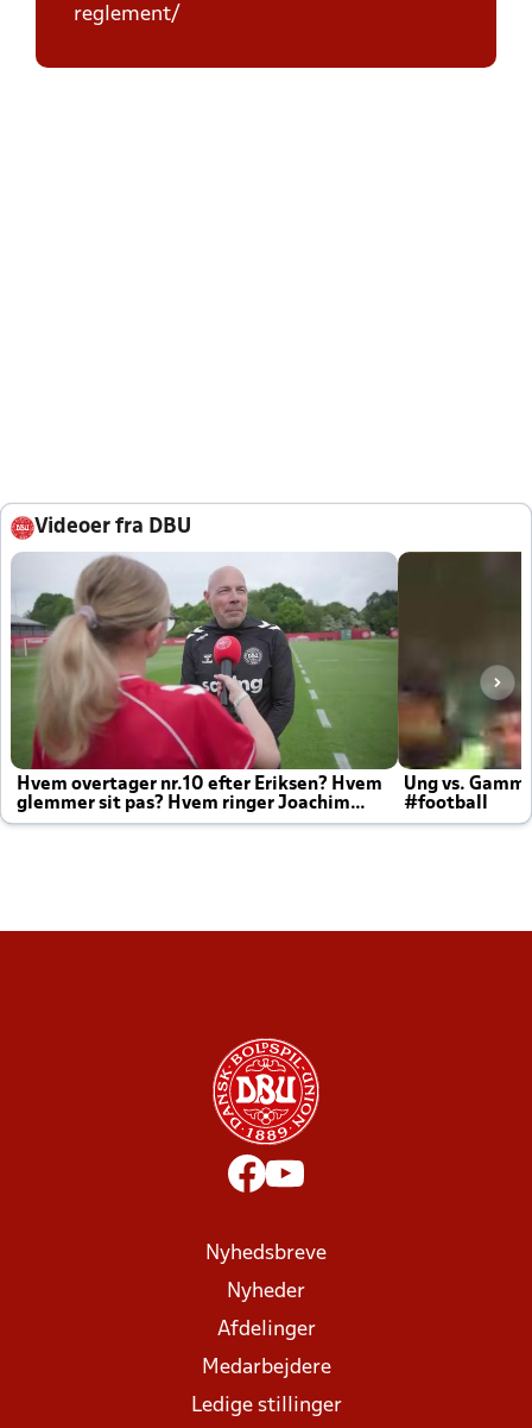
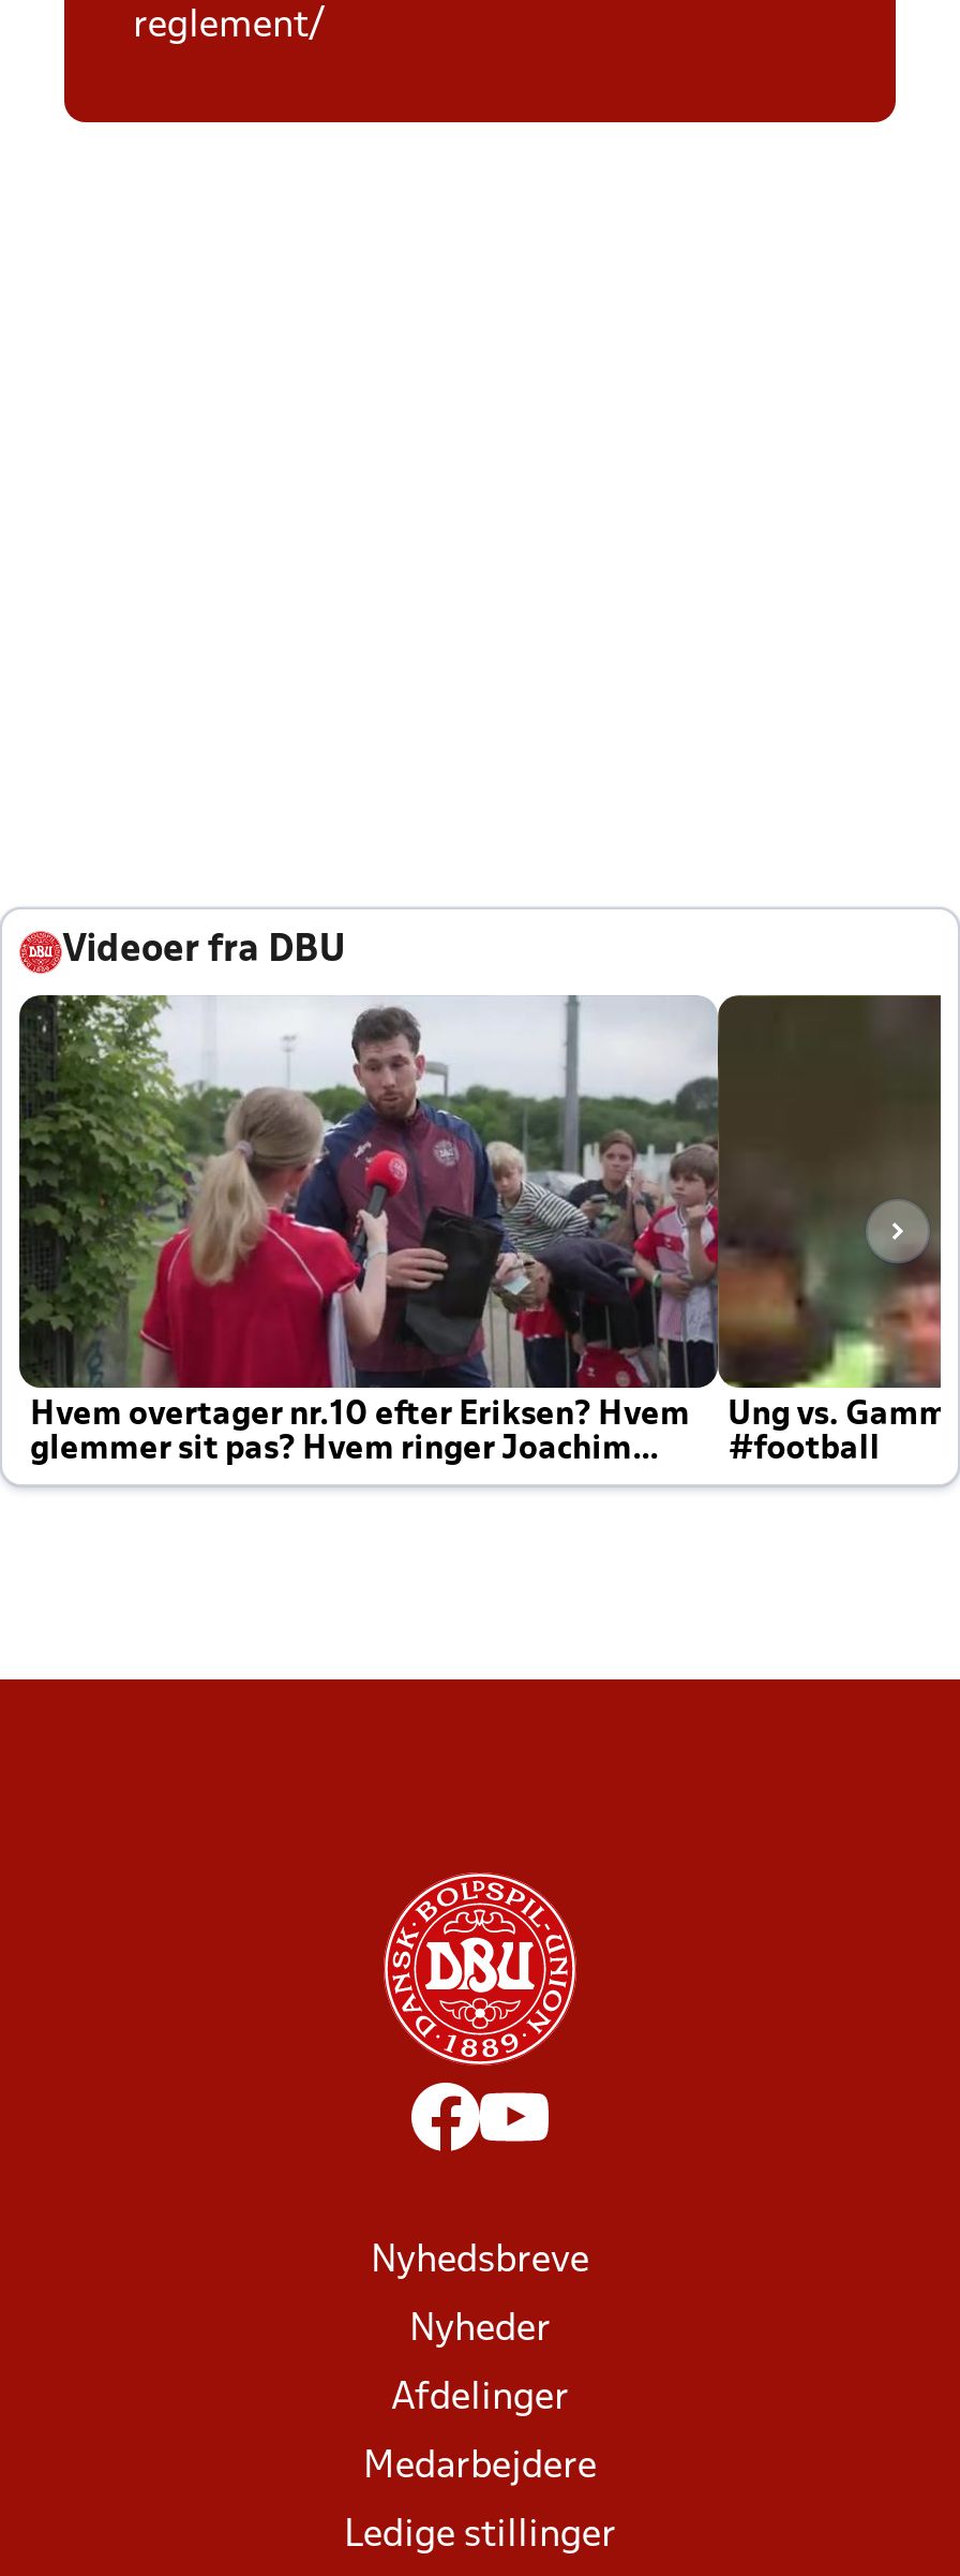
[9,552,398,770] [image] -> [17,993,720,1390] [image]

